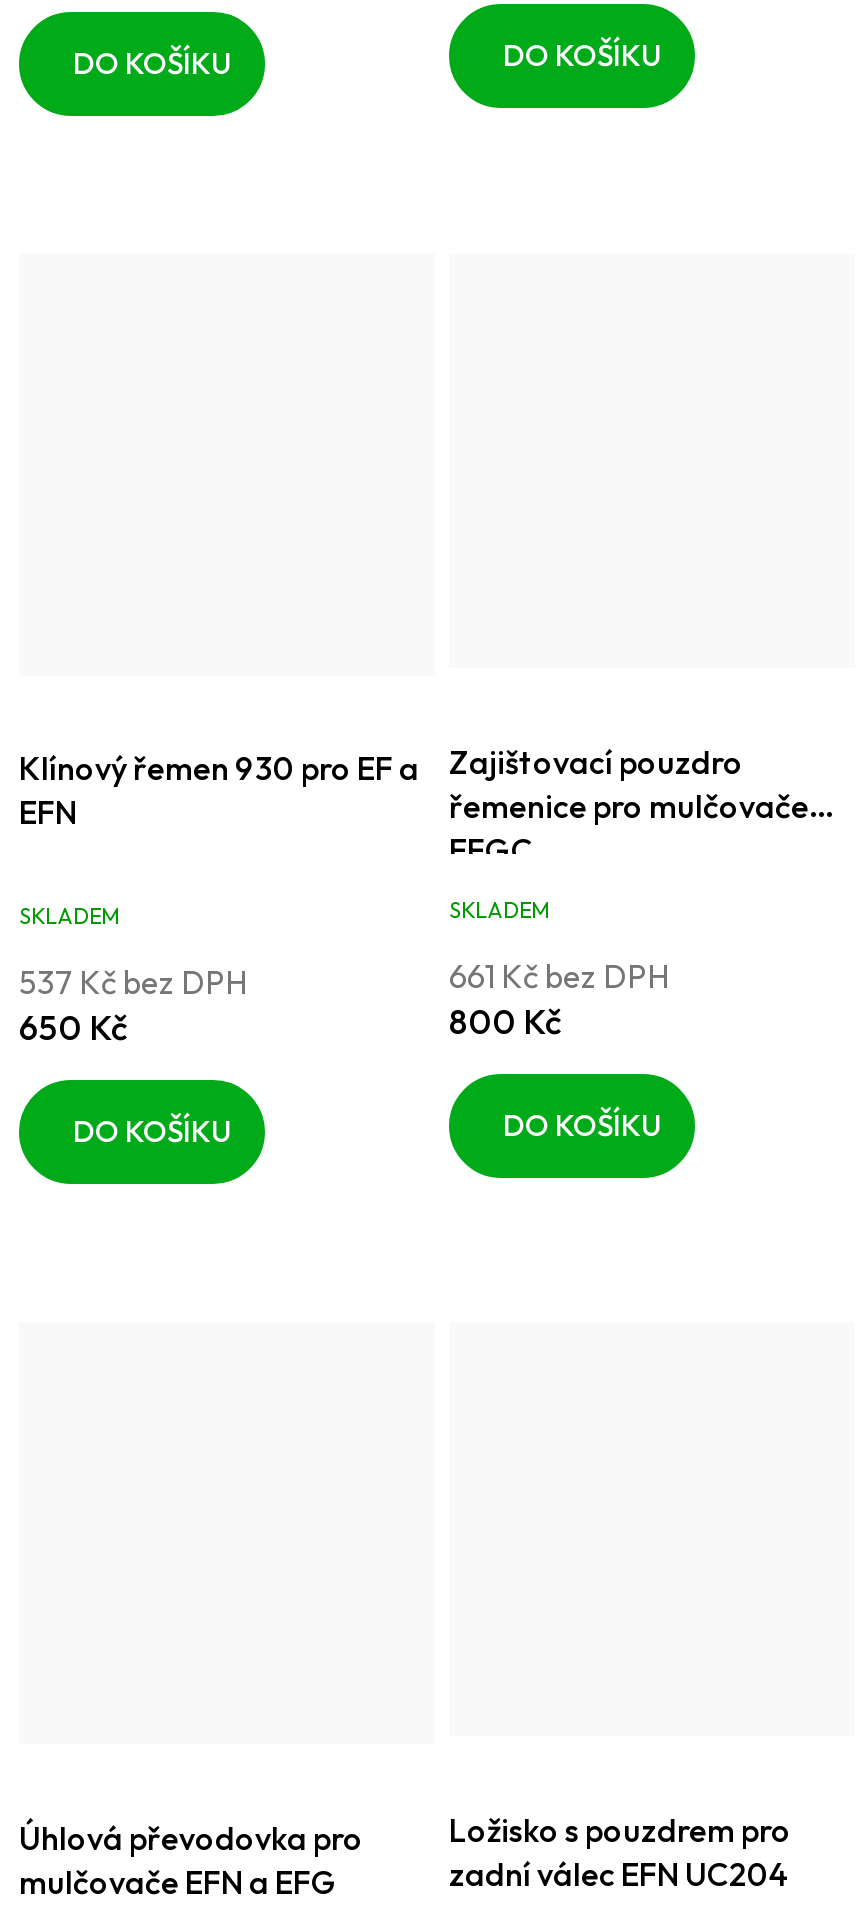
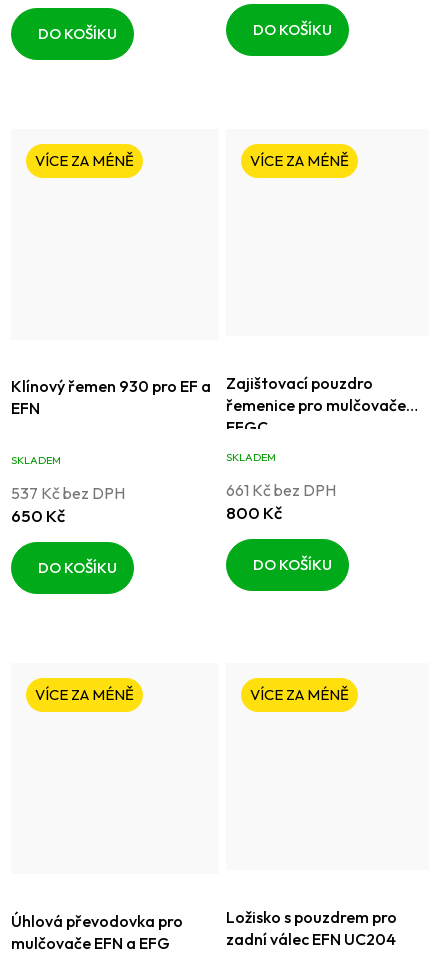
none -> [35,151,134,170] VÍCE ZA MÉNĚ
none -> [250,151,349,170] VÍCE ZA MÉNĚ
none -> [35,685,134,704] VÍCE ZA MÉNĚ
none -> [250,685,349,704] VÍCE ZA MÉNĚ

